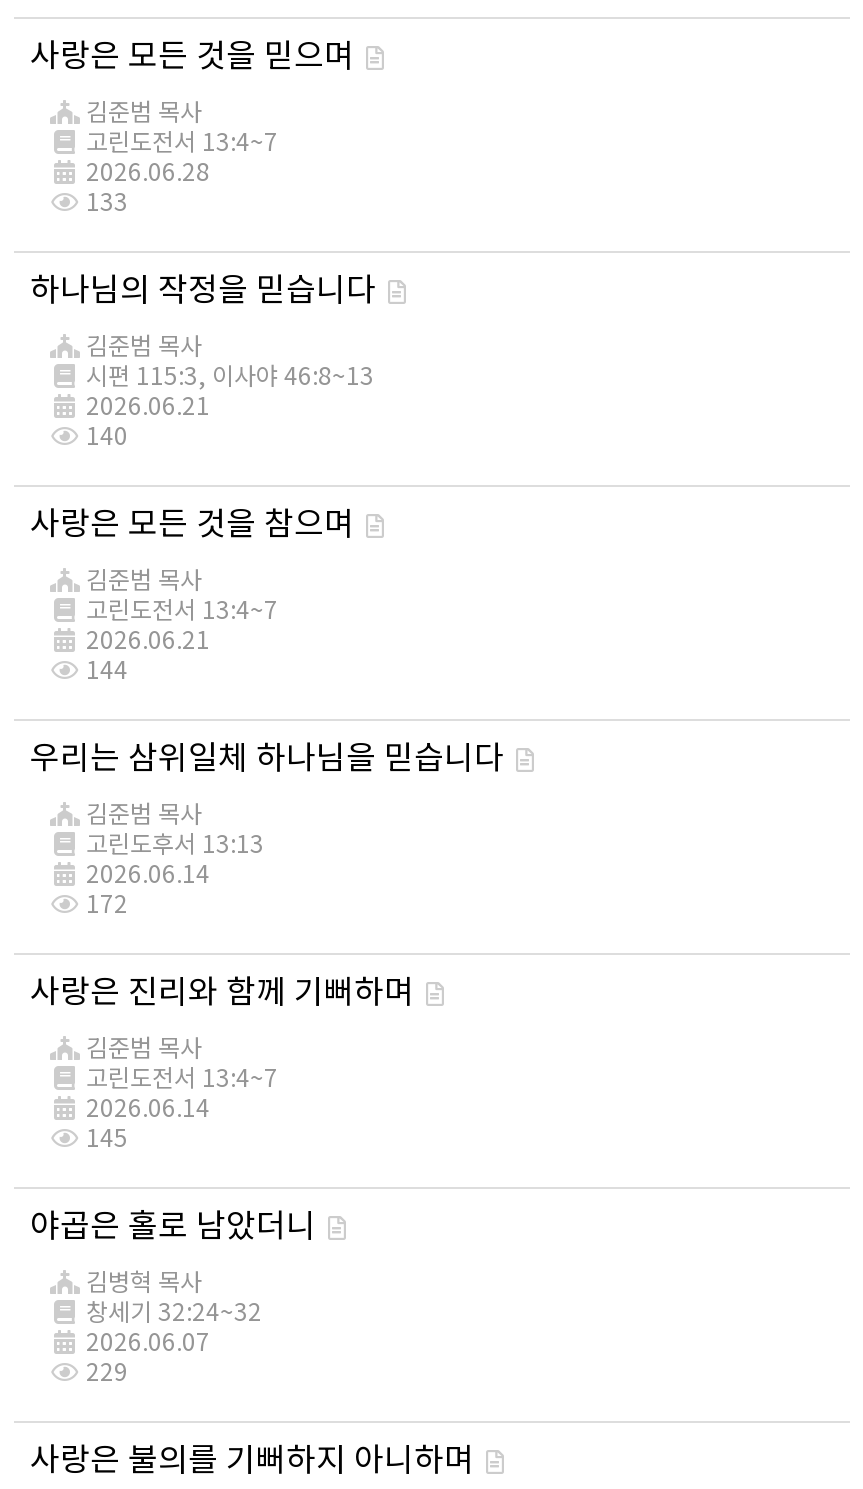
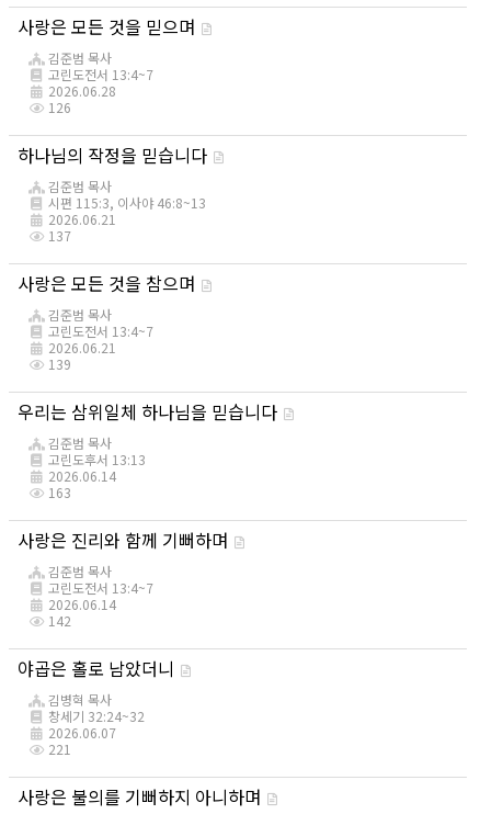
[80,182,128,216] 133 -> [45,97,71,116] 126
[80,416,128,450] 140 -> [45,226,71,244] 137
[80,650,128,684] 144 -> [45,354,71,373] 139
[80,884,128,918] 172 -> [45,482,71,501] 163
[80,1118,128,1152] 145 -> [45,611,71,629] 142
[80,1352,128,1386] 229 -> [45,739,71,758] 221

